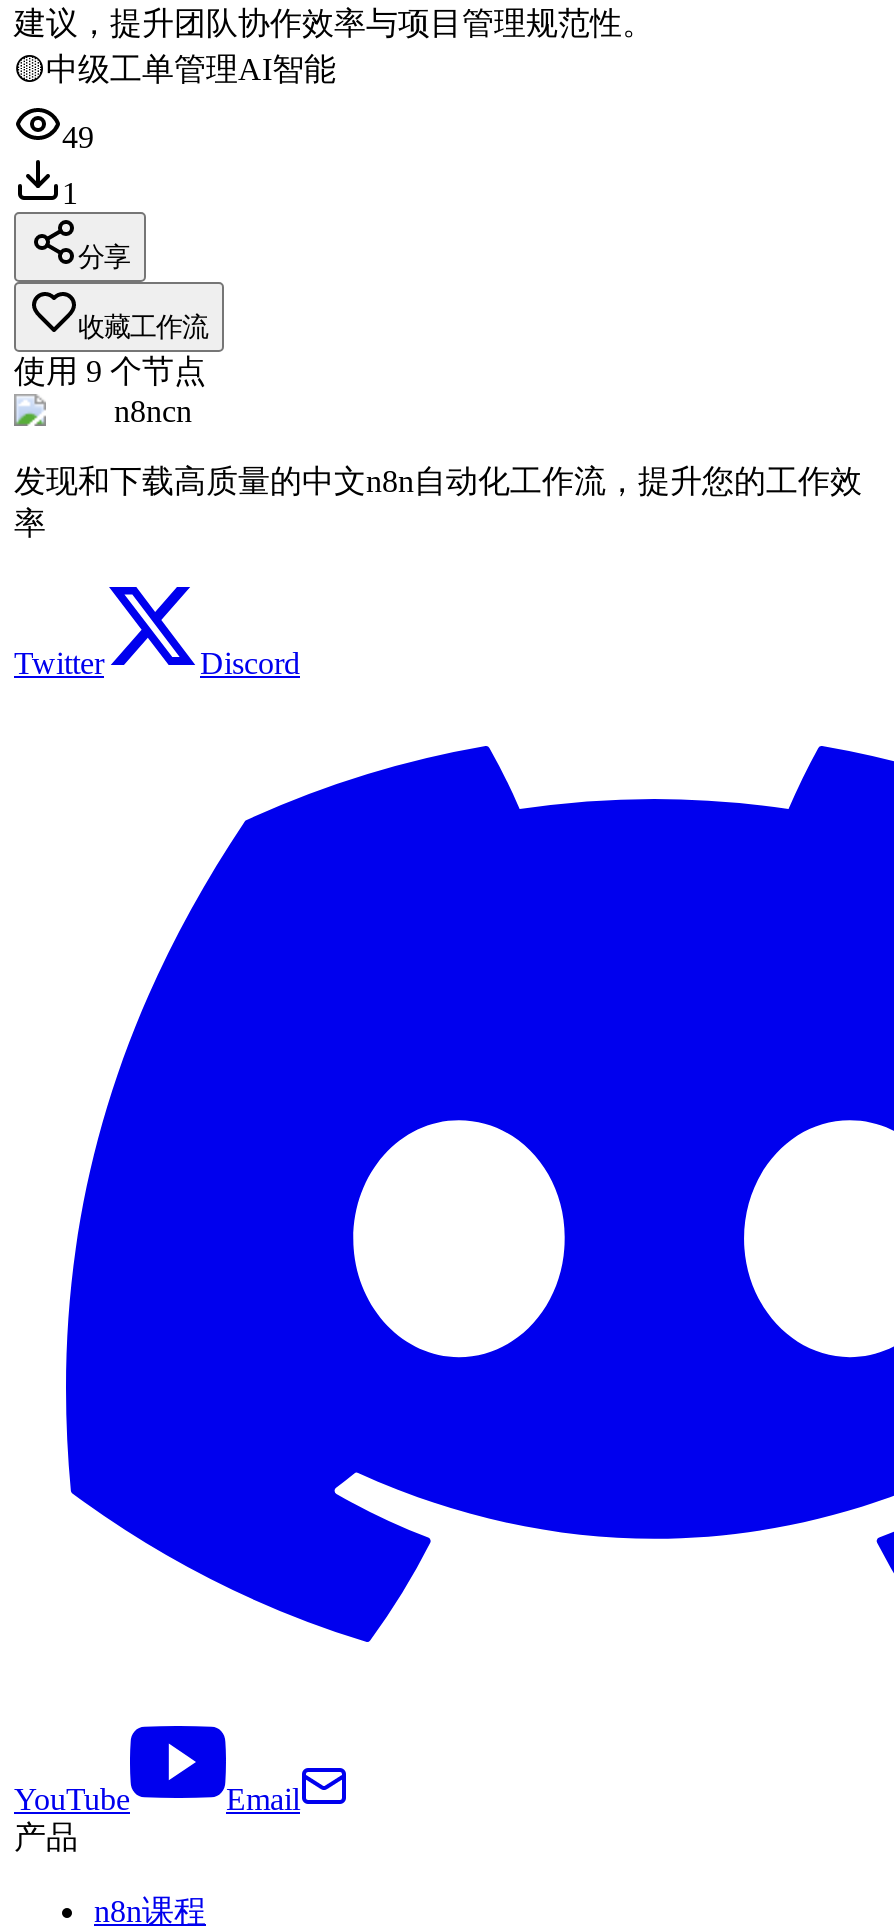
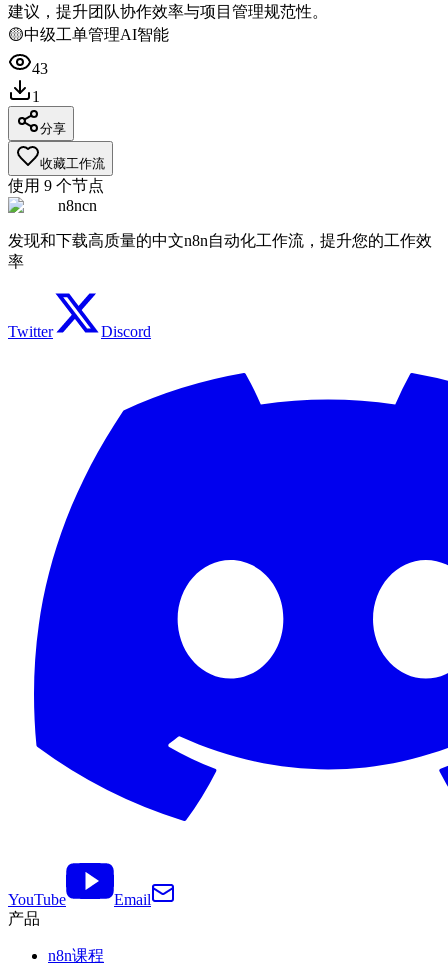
[62,119,94,153] 49 -> [32,60,48,77] 43

